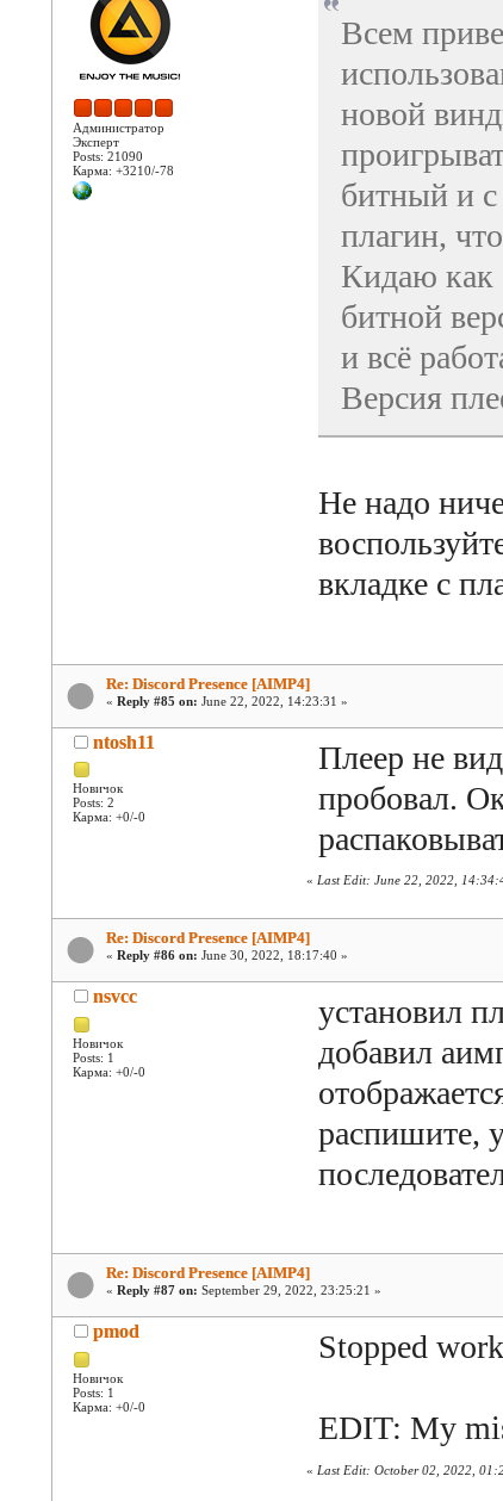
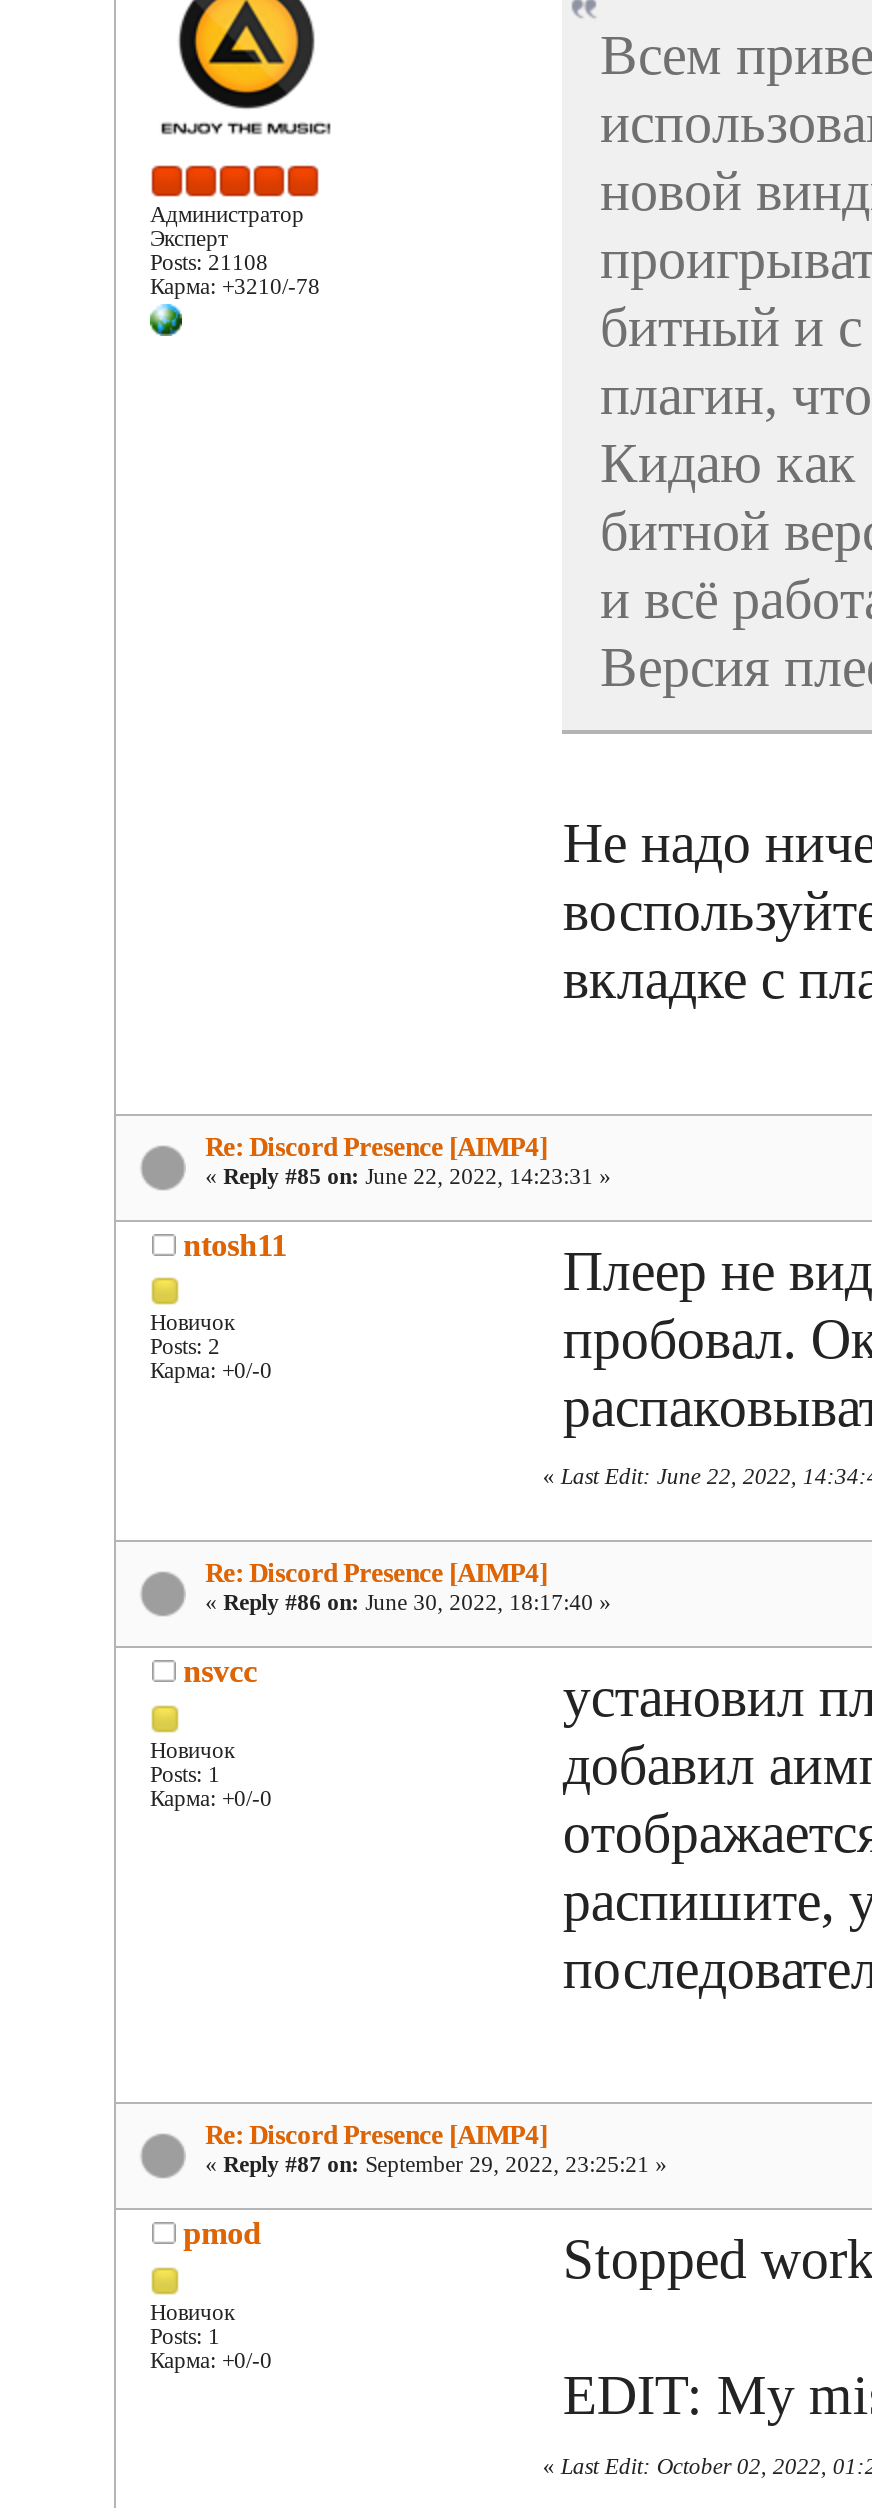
[73,149,143,163] Posts: 21090 -> [150,250,268,274] Posts: 21108

